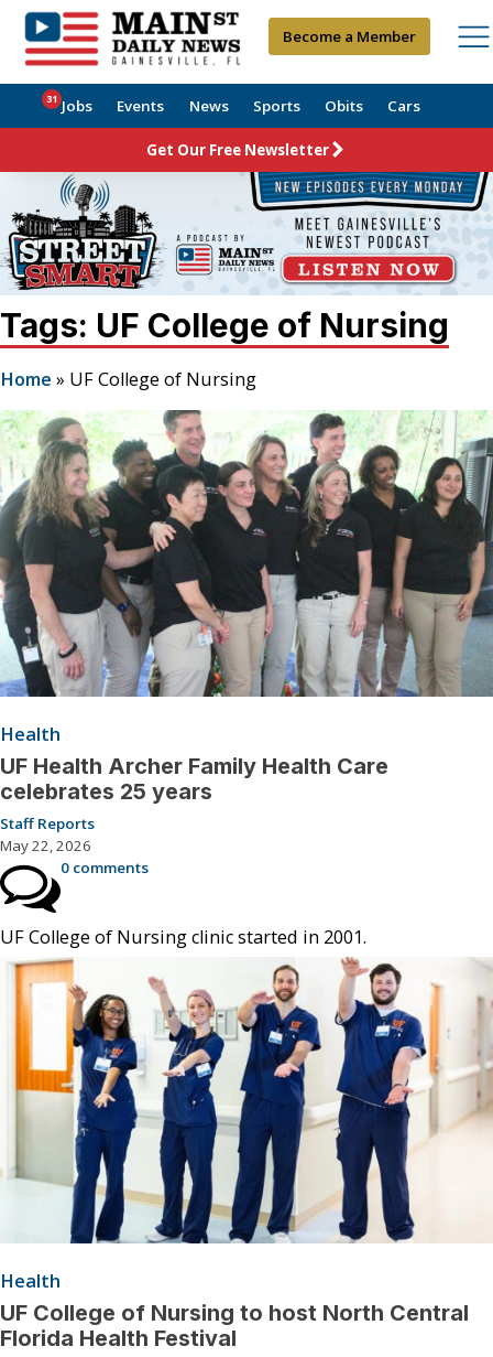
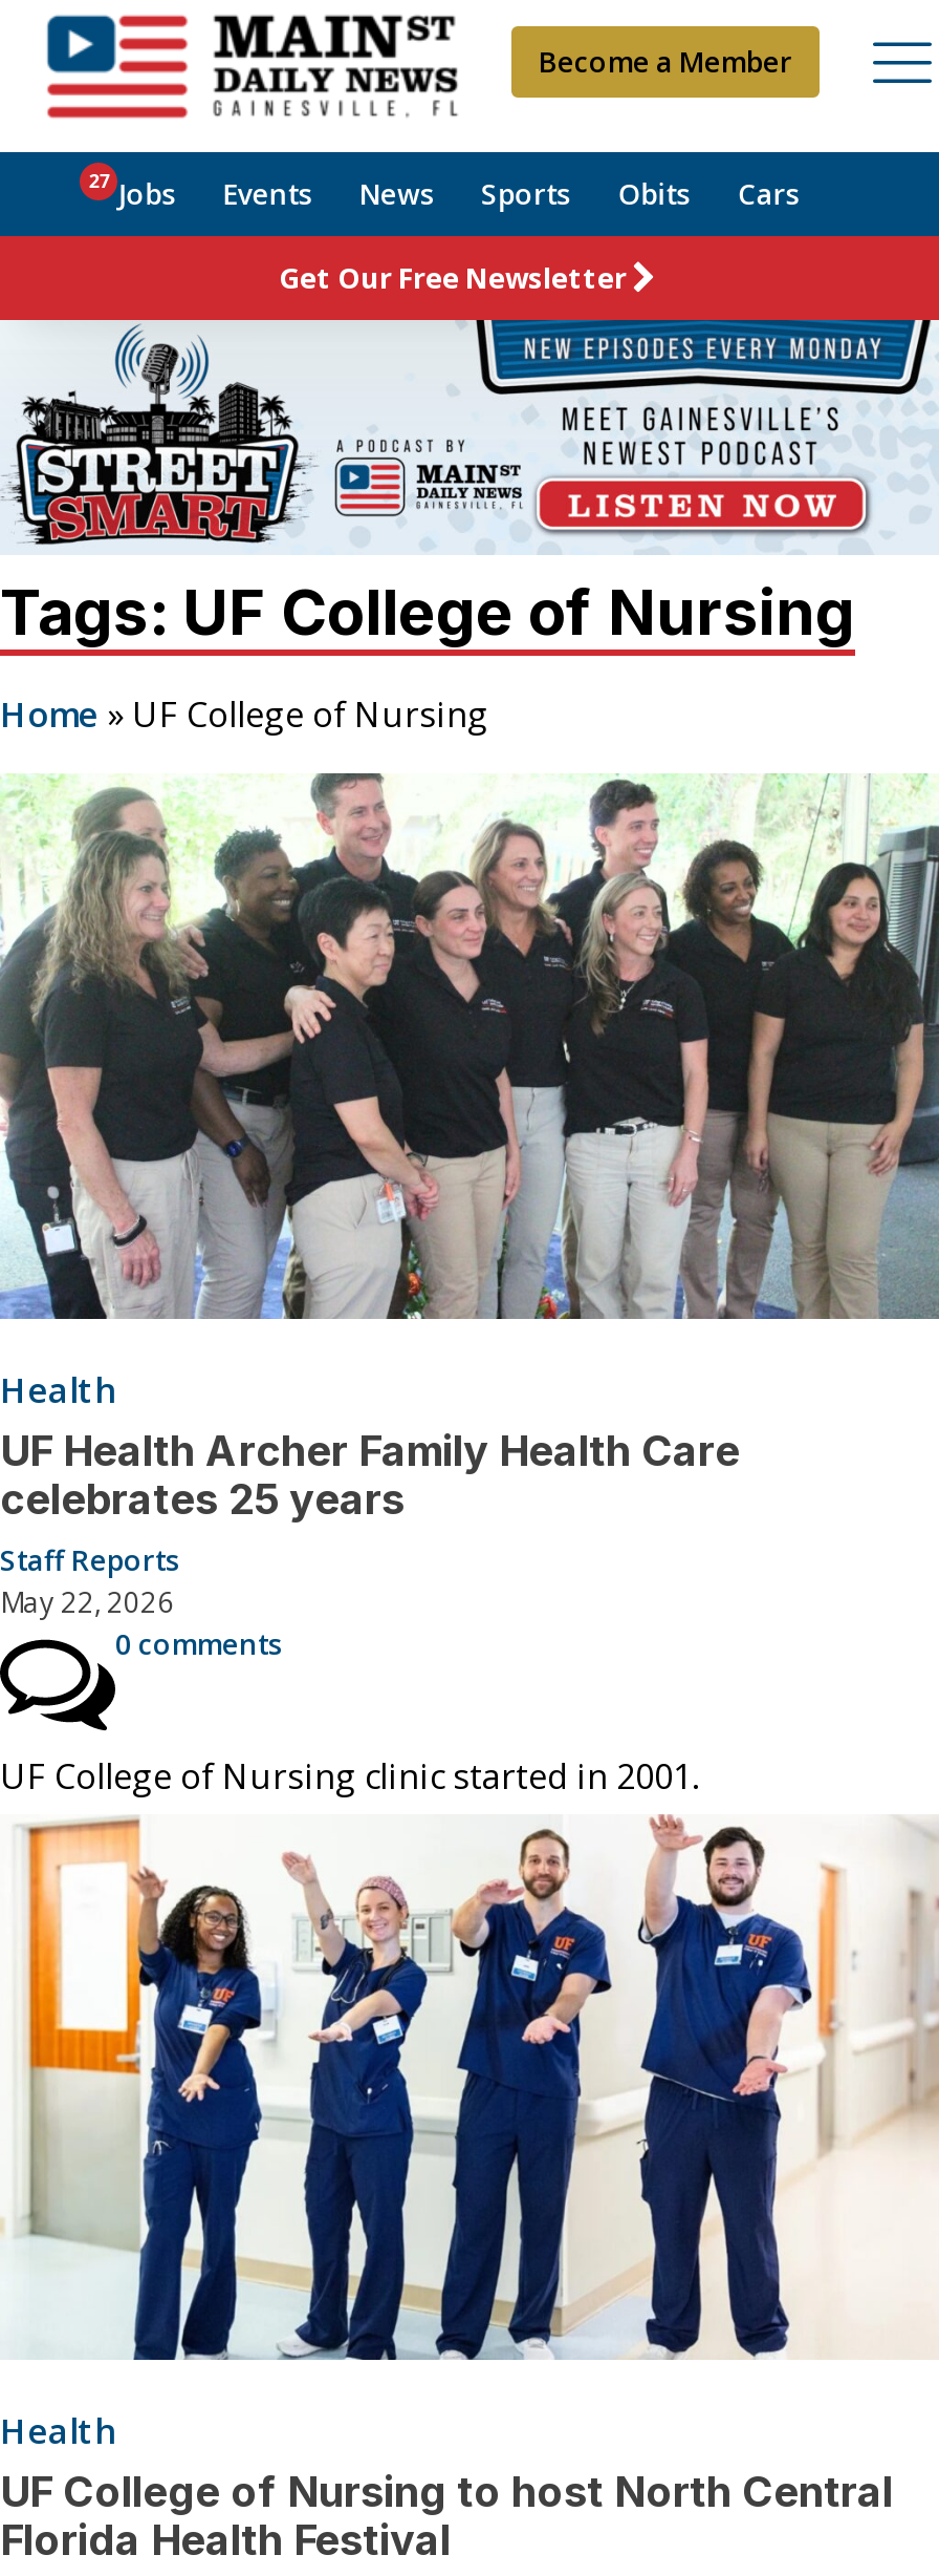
[47,91,420,116] 31 Jobs Events News Sports Obits Cars -> [89,167,800,213] 27 Jobs Events News Sports Obits Cars

